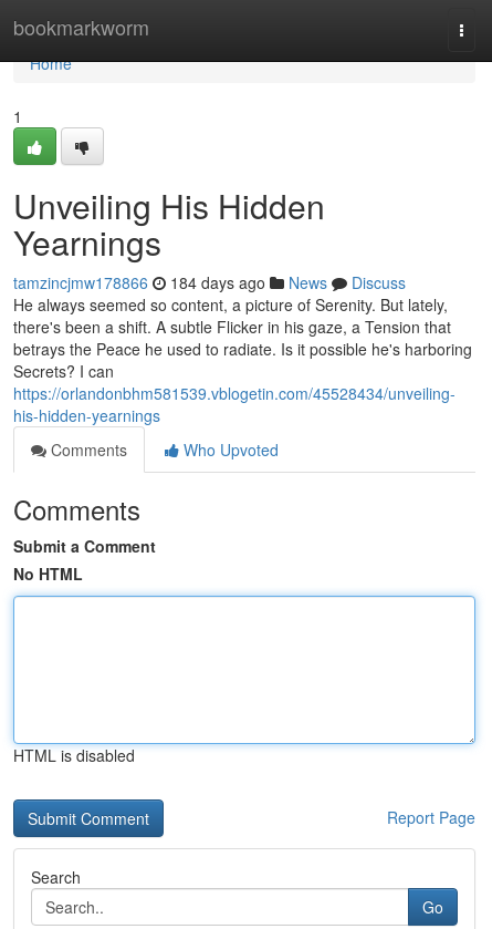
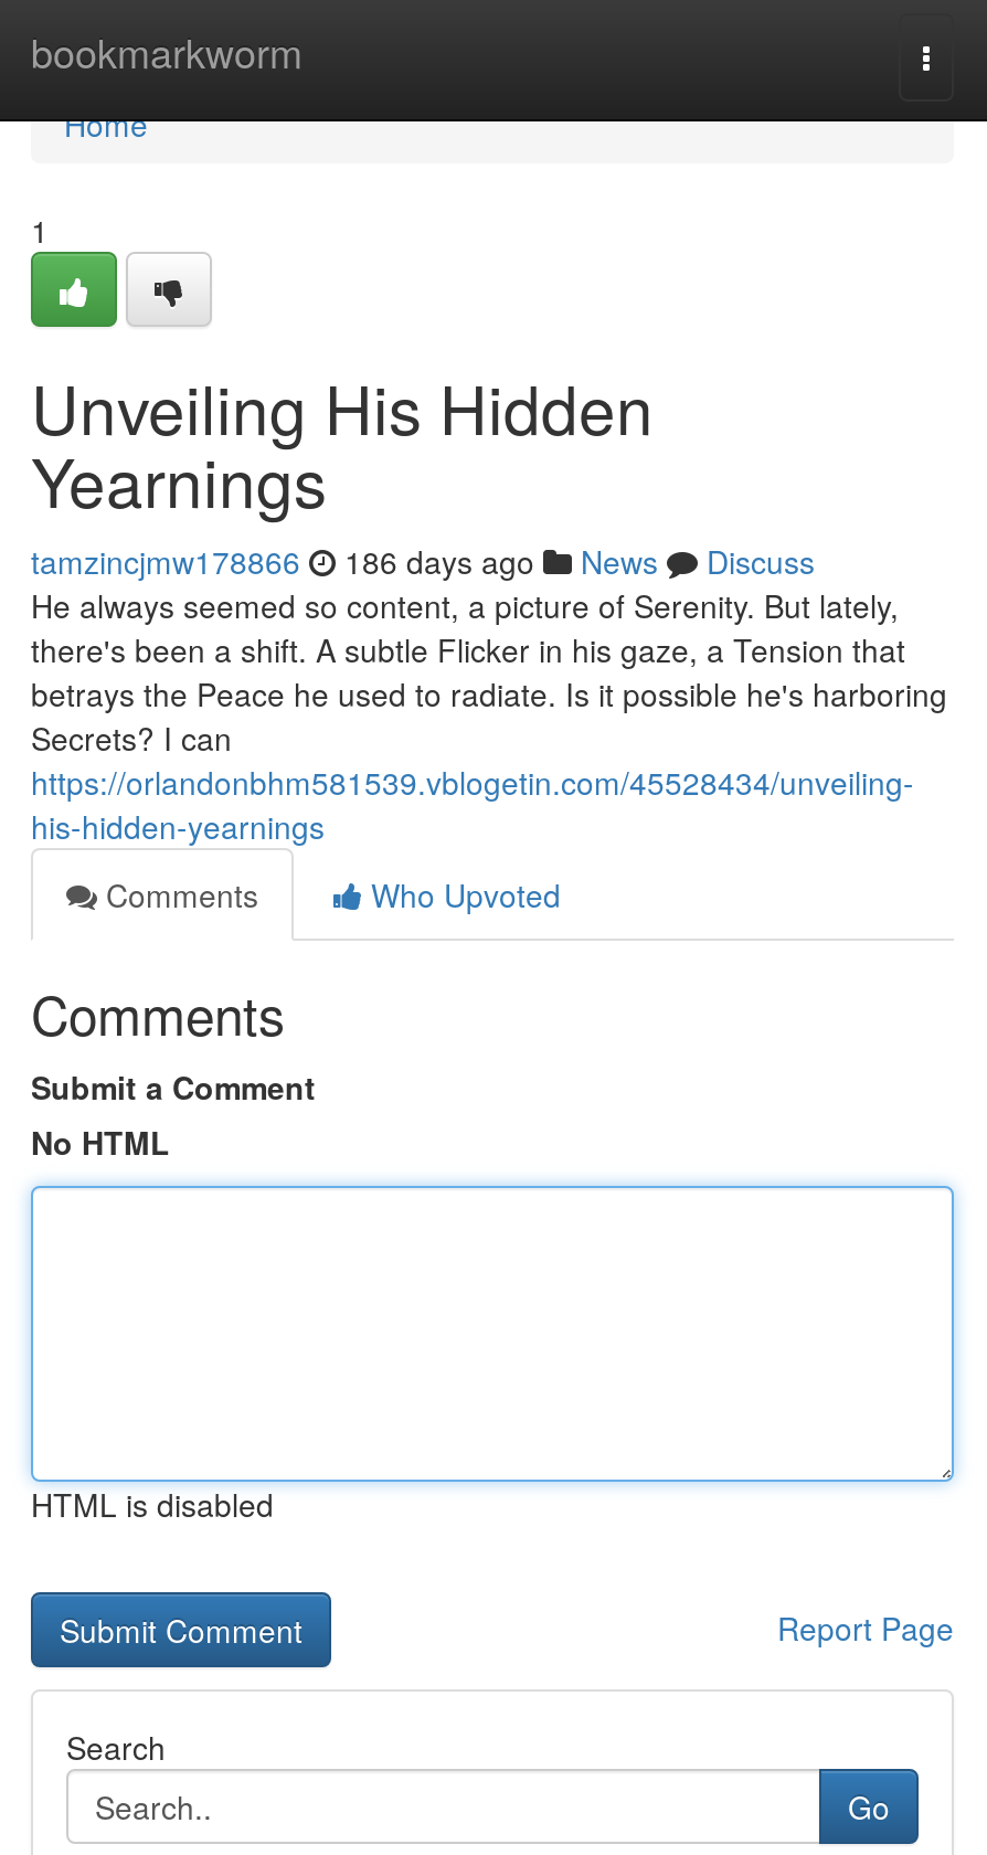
[13,271,406,293] tamzincjmw178866 184 days ago News Discuss -> [31,539,815,583] tamzincjmw178866 186 days ago News Discuss

